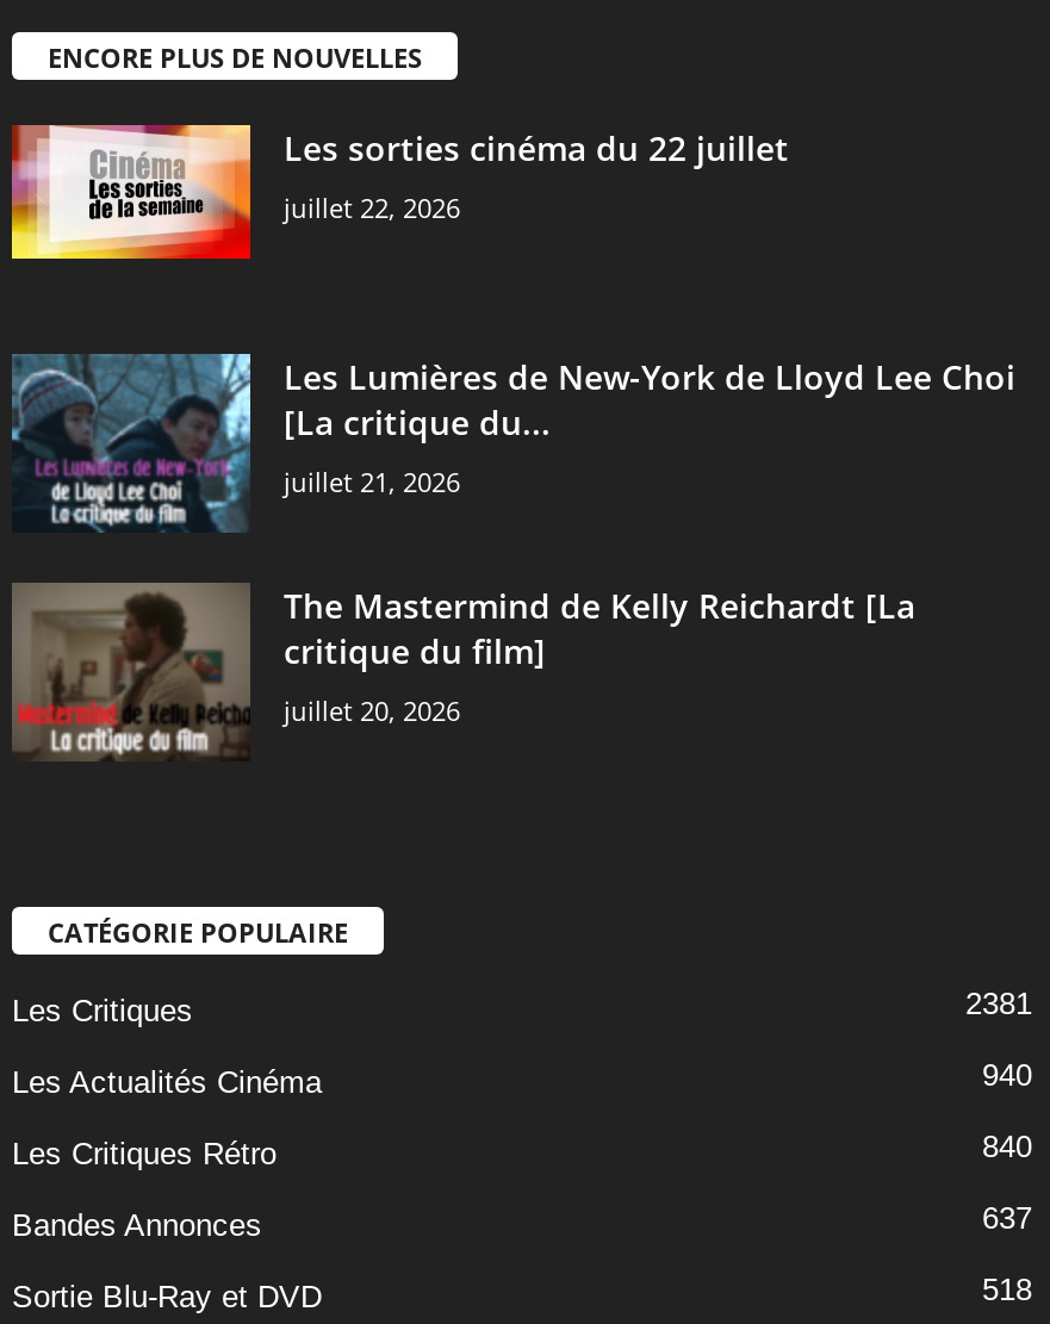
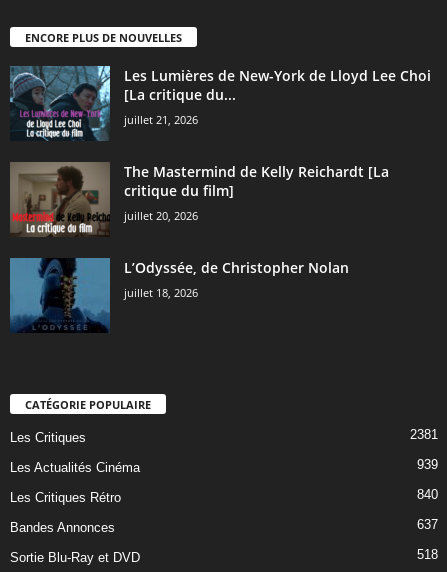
[10,123,789,302] [image] | Les sorties cinéma du 22 juillet | juillet 22, 2026 -> none
moved [10,352,1015,727] -> [9,65,431,223]: [image] | Les Lumières de New-York de Lloyd Lee Choi | [La critique du... | juillet 21, 2026 | The Mastermind de Kelly Reichardt [La | critique du film] | juillet 20, 2026
none -> [10,258,349,332] [image] | L’Odyssée, de Christopher Nolan | juillet 18, 2026
[982,1056,1032,1092] 940 -> [417,457,438,472] 939

